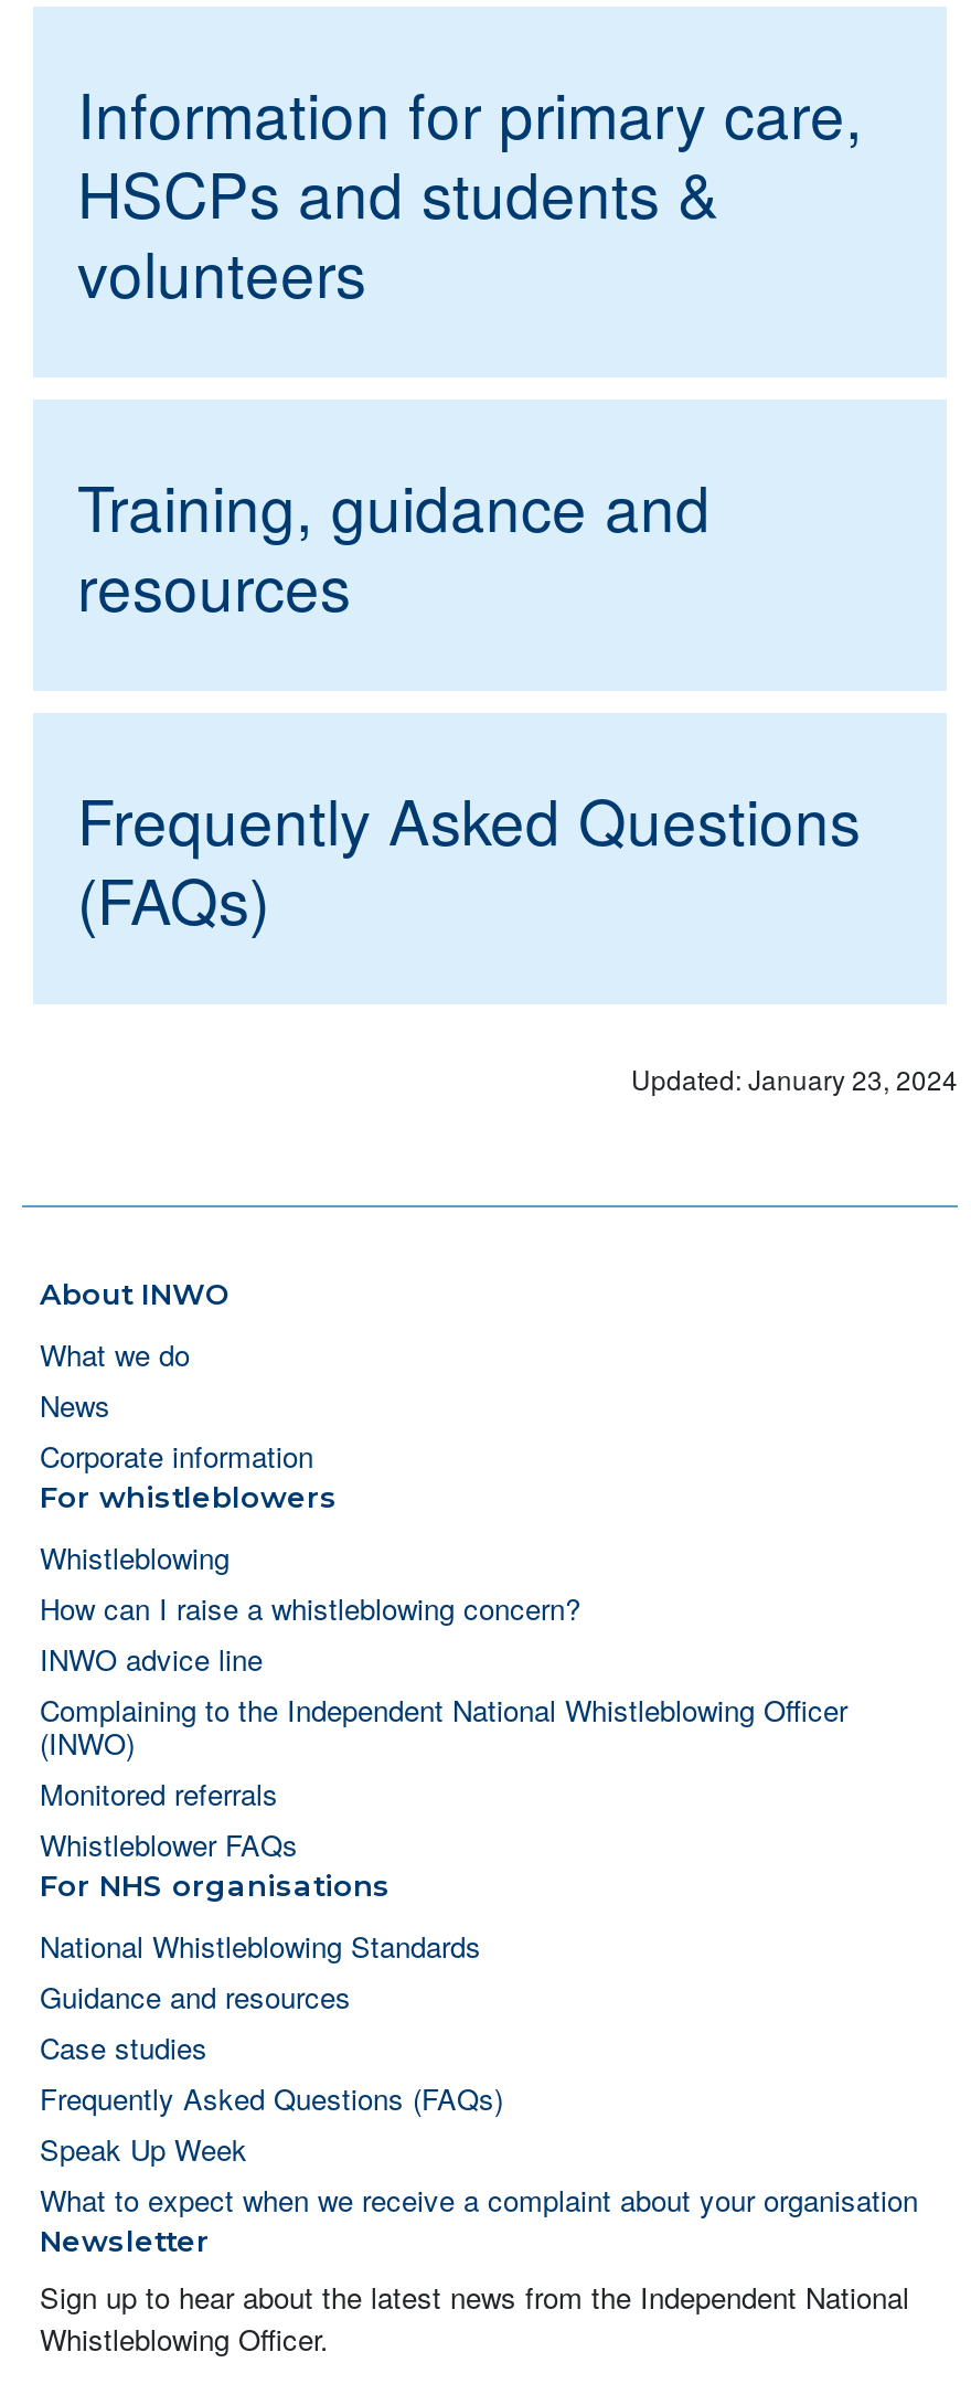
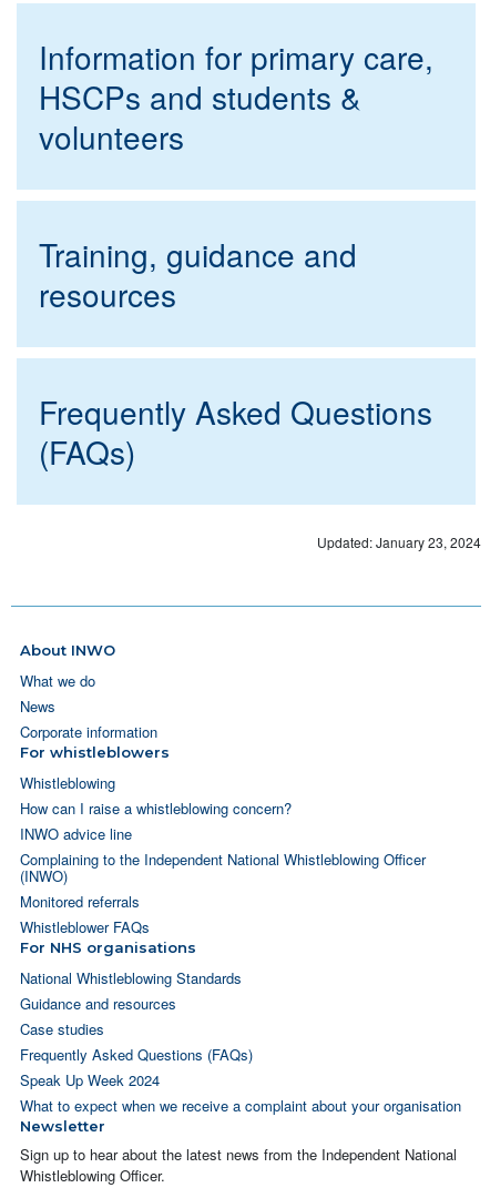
[40,2127,247,2169] Speak Up Week -> [20,1069,160,1090] Speak Up Week 2024

